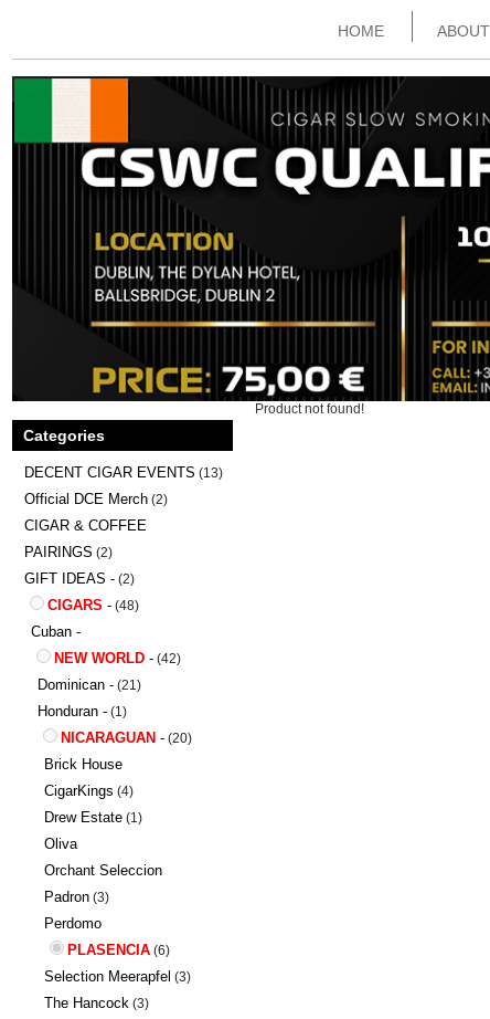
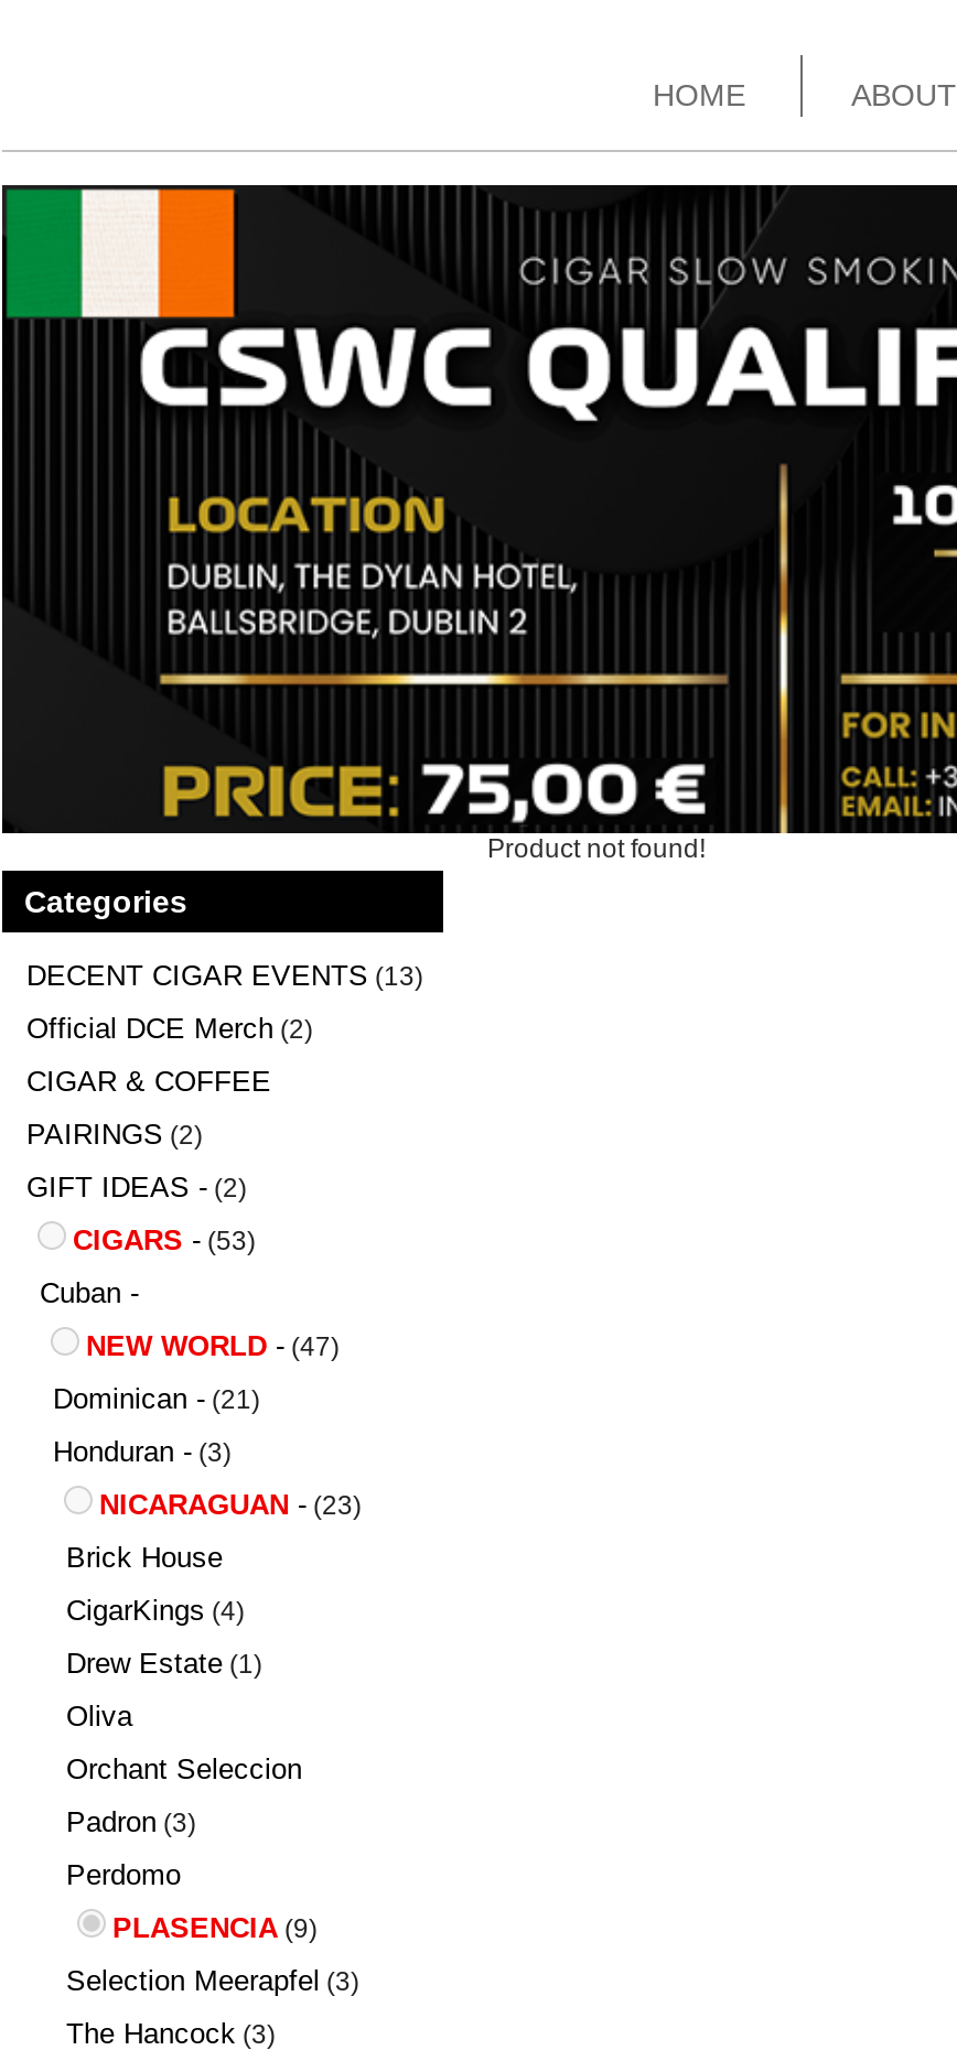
[47,597,139,614] CIGARS - (48) -> [73,1224,256,1257] CIGARS - (53)
[54,650,181,667] NEW WORLD - (42) -> [86,1330,340,1363] NEW WORLD - (47)
[38,703,127,720] Honduran - (1) -> [53,1435,232,1468] Honduran - (3)
[61,730,192,746] NICARAGUAN - (20) -> [99,1488,362,1521] NICARAGUAN - (23)
[67,942,170,958] PLASENCIA (6) -> [112,1912,318,1945] PLASENCIA (9)

